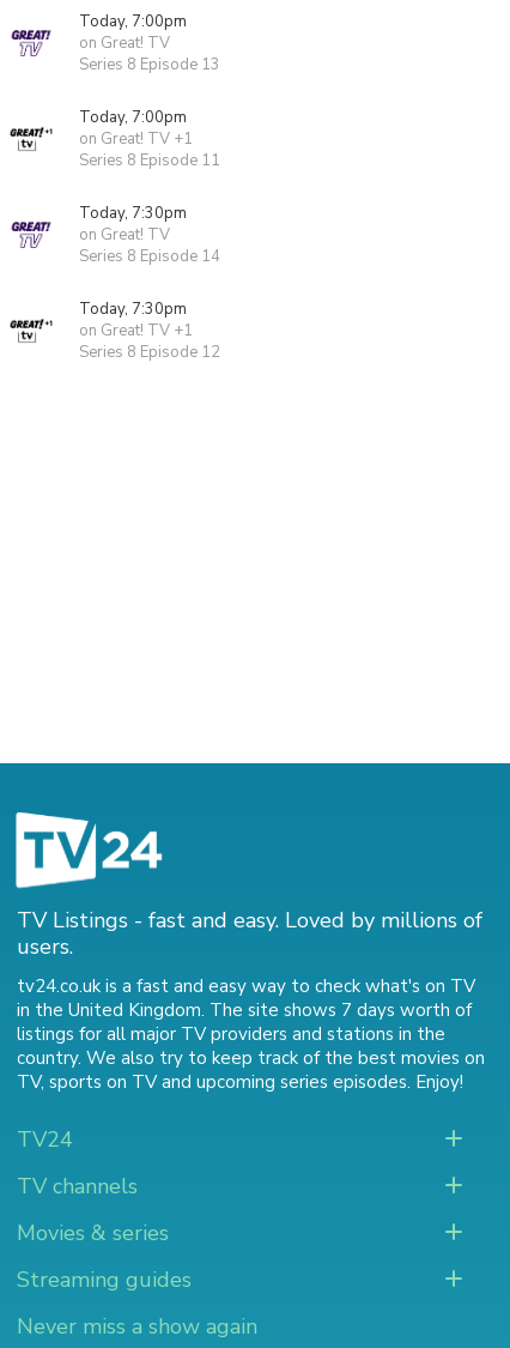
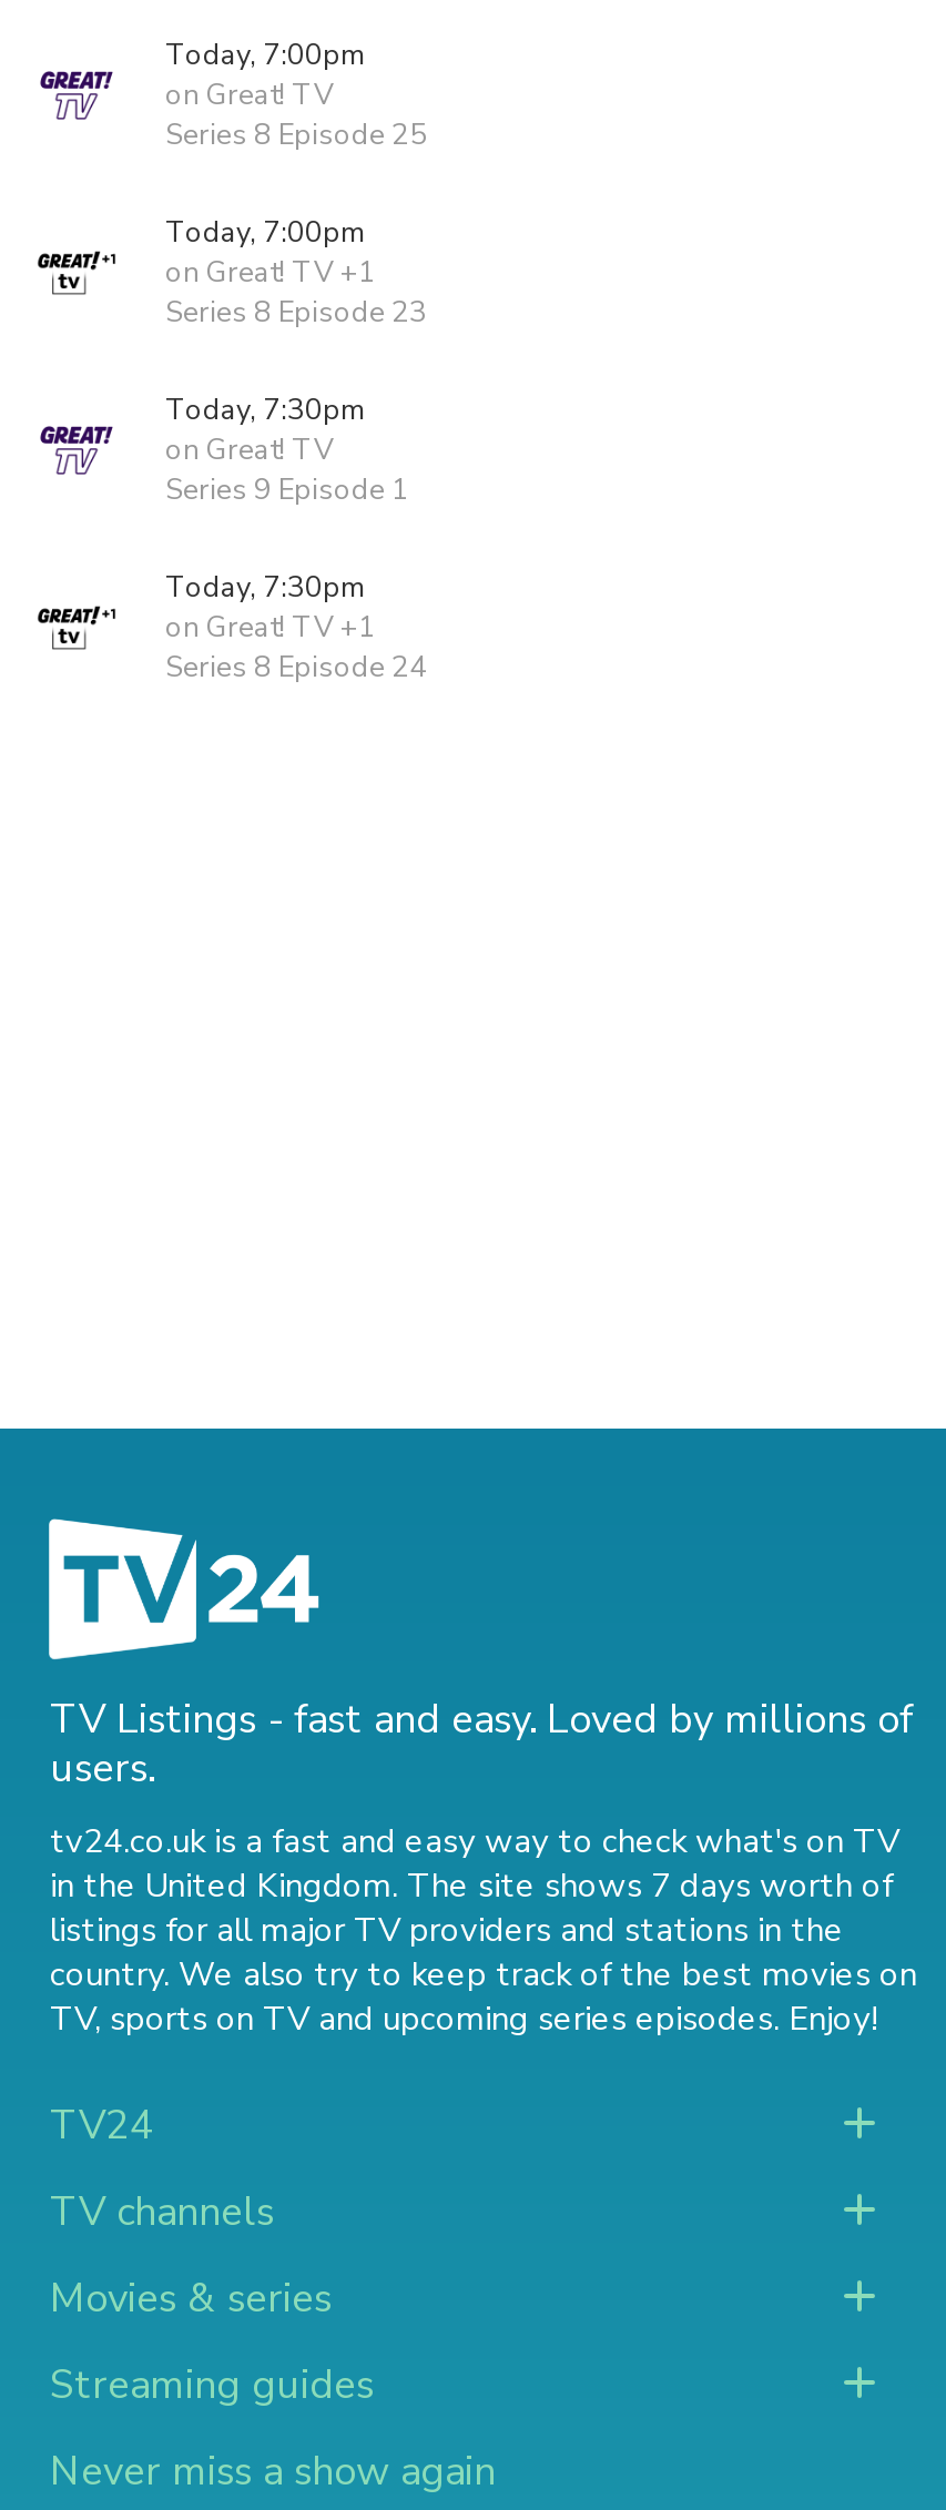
[79,54,220,75] Series 8 Episode 13 -> [165,115,427,155] Series 8 Episode 25
[79,150,220,171] Series 8 Episode 11 -> [165,293,427,333] Series 8 Episode 23
[79,246,220,267] Series 8 Episode 14 -> [165,470,409,510] Series 9 Episode 1
[79,341,220,363] Series 8 Episode 12 -> [165,648,427,688] Series 8 Episode 24

